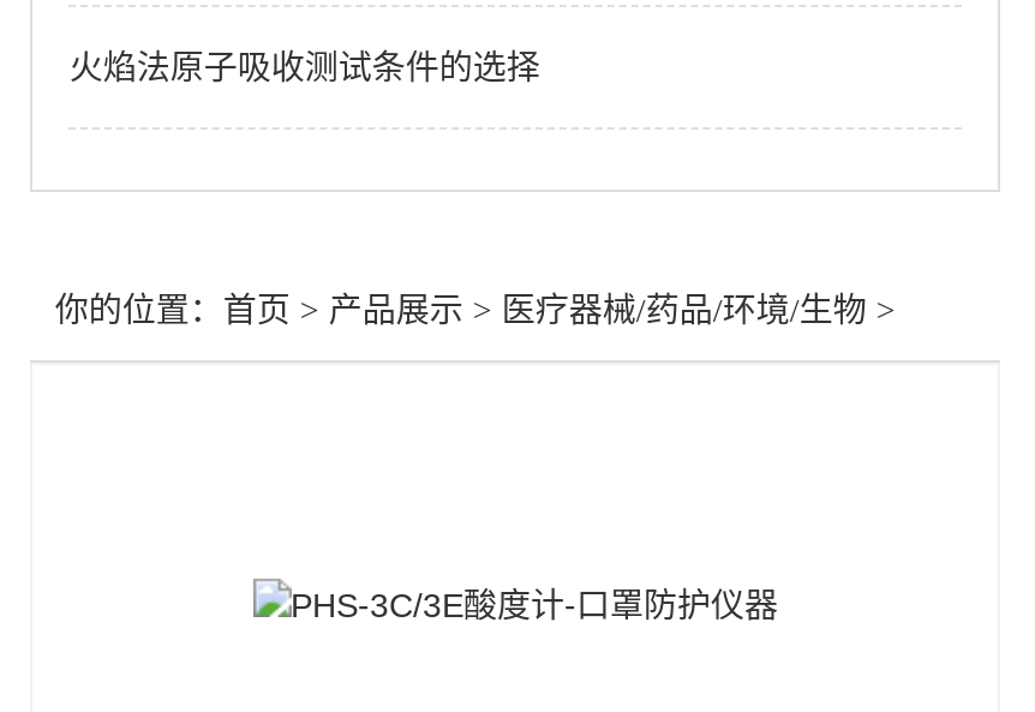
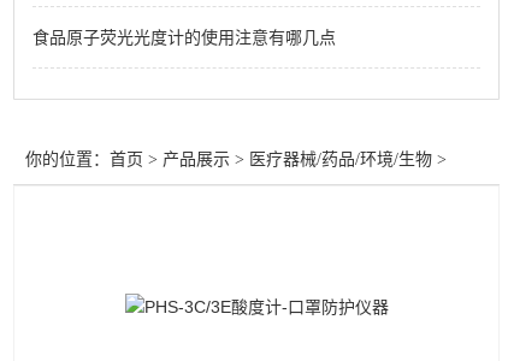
[69,48,540,86] 火焰法原子吸收测试条件的选择 -> [33,28,336,47] 食品原子荧光光度计的使用注意有哪几点

